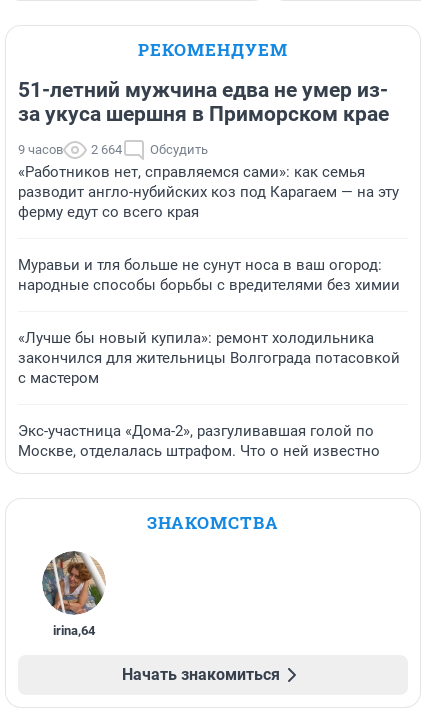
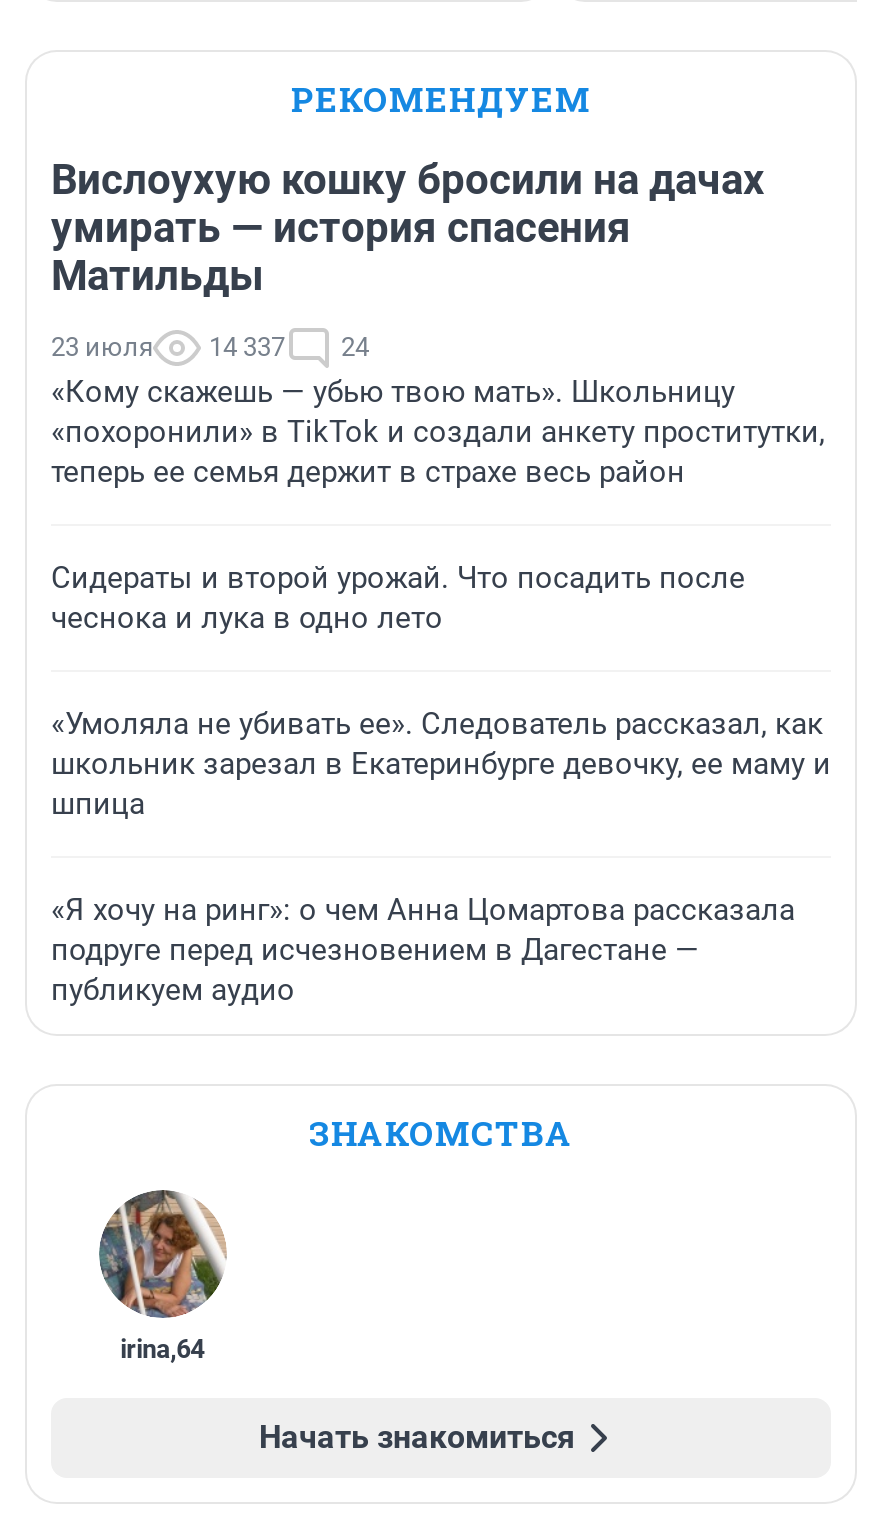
[18,78,389,126] 51-летний мужчина едва не умер из- | за укуса шершня в Приморском крае -> [51,156,765,300] Вислоухую кошку бросили на дачах | умирать — история спасения | Матильды
[18,142,399,221] 9 часов | 2 664 | Обсудить | «Работников нет, справляемся сами»: как семья | разводит англо-нубийских коз под Карагаем — на эту | ферму едут со всего края -> [51,332,825,490] 23 июля | 14 337 | 24 | «Кому скажешь — убью твою мать». Школьницу | «похоронили» в TikTok и создали анкету проститутки, | теперь ее семья держит в страхе весь район
[18,256,400,294] Муравьи и тля больше не сунут носа в ваш огород: | народные способы борьбы с вредителями без химии -> [51,560,745,636] Сидераты и второй урожай. Что посадить после | чеснока и лука в одно лето
[18,329,400,387] «Лучше бы новый купила»: ремонт холодильника | закончился для жительницы Волгограда потасовкой | с мастером -> [51,706,831,822] «Умоляла не убивать ее». Следователь рассказал, как | школьник зарезал в Екатеринбурге девочку, ее маму и | шпица
[18,422,380,460] Экс-участница «Дома-2», разгуливавшая голой по | Москве, отделалась штрафом. Что о ней известно -> [51,892,795,1008] «Я хочу на ринг»: о чем Анна Цомартова рассказала | подруге перед исчезновением в Дагестане — | публикуем аудио

